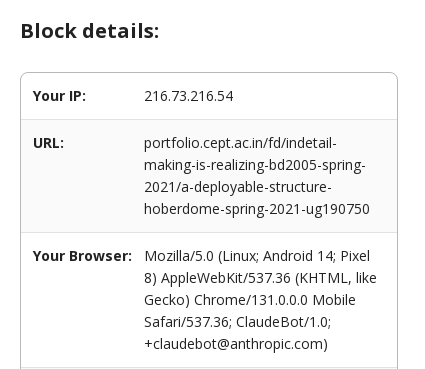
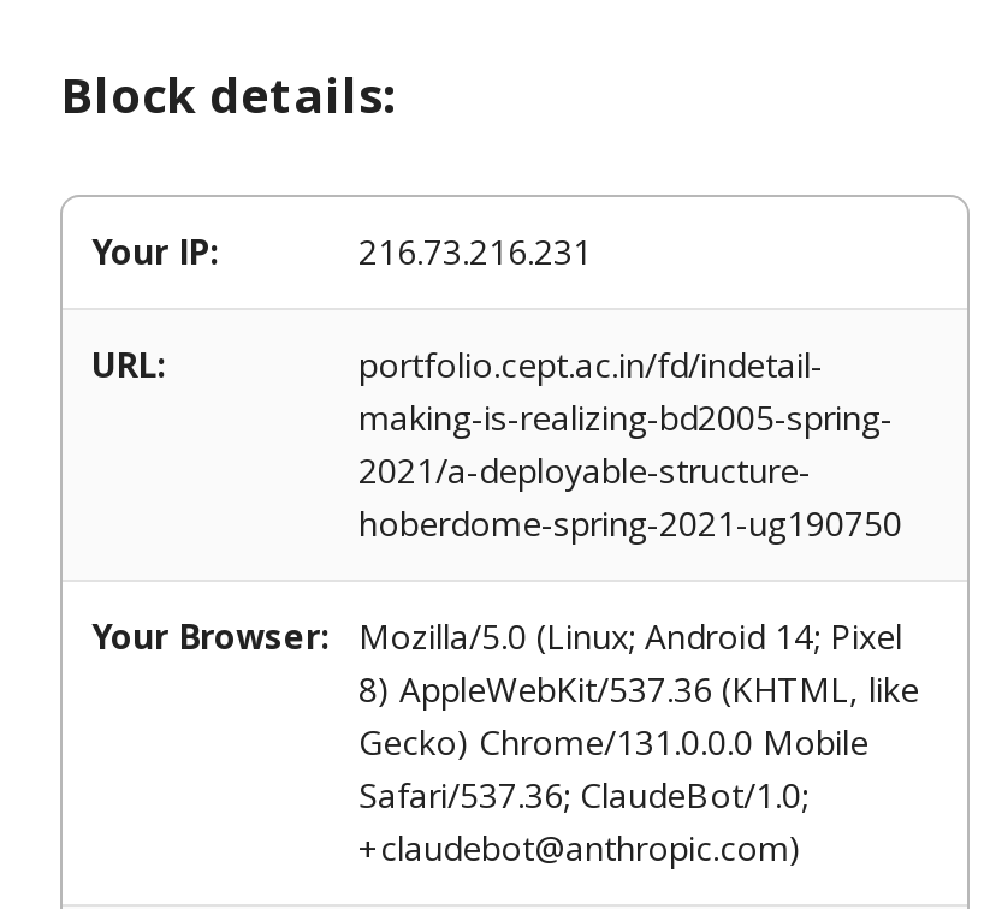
[144,86,233,105] 216.73.216.54 -> [358,228,592,274] 216.73.216.231

